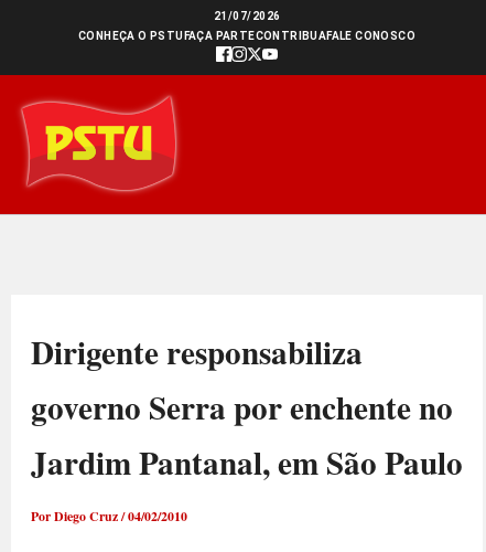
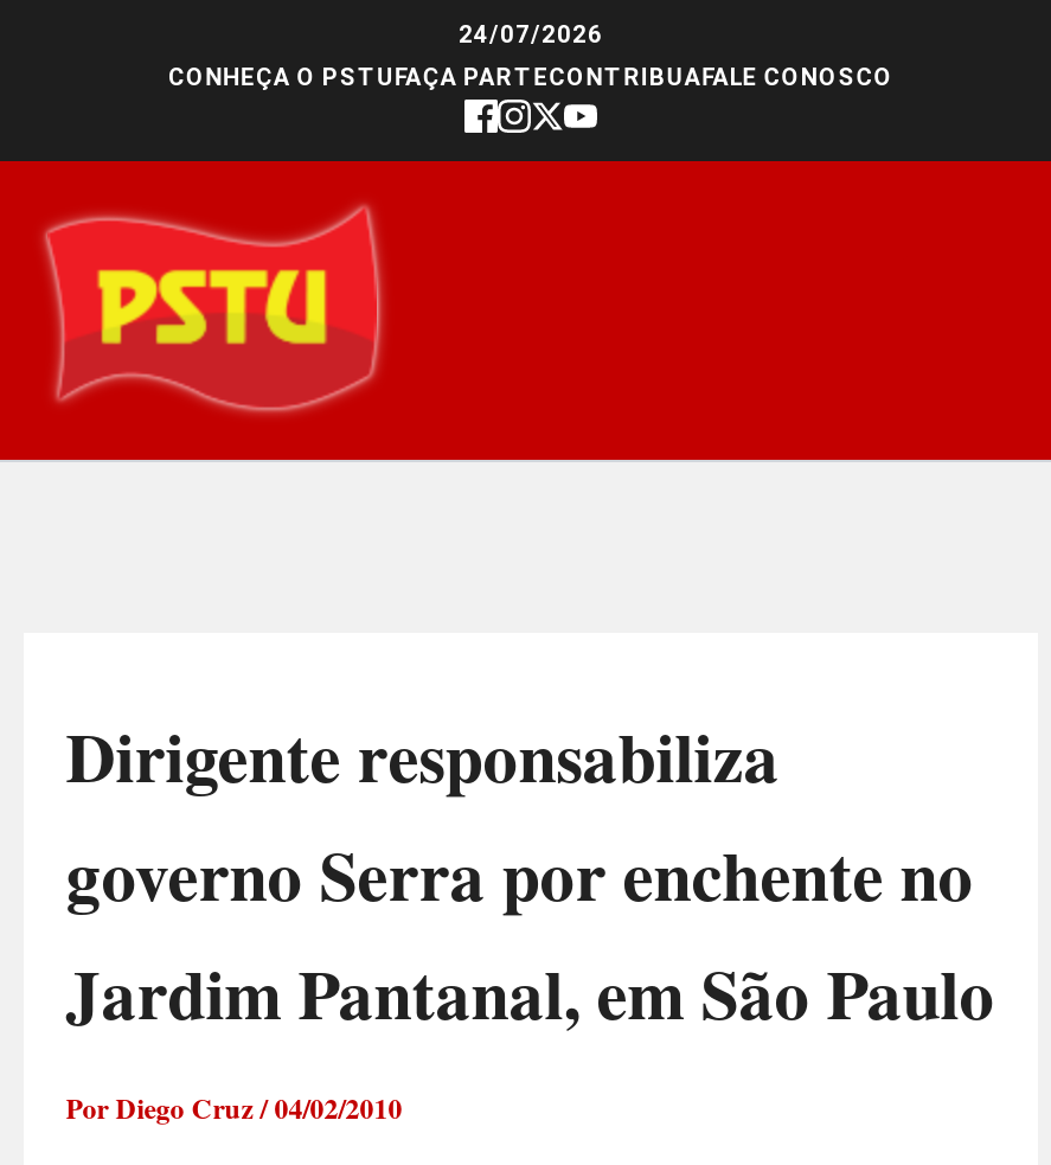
[213,10,280,22] 21/07/2026 -> [459,21,603,47] 24/07/2026

